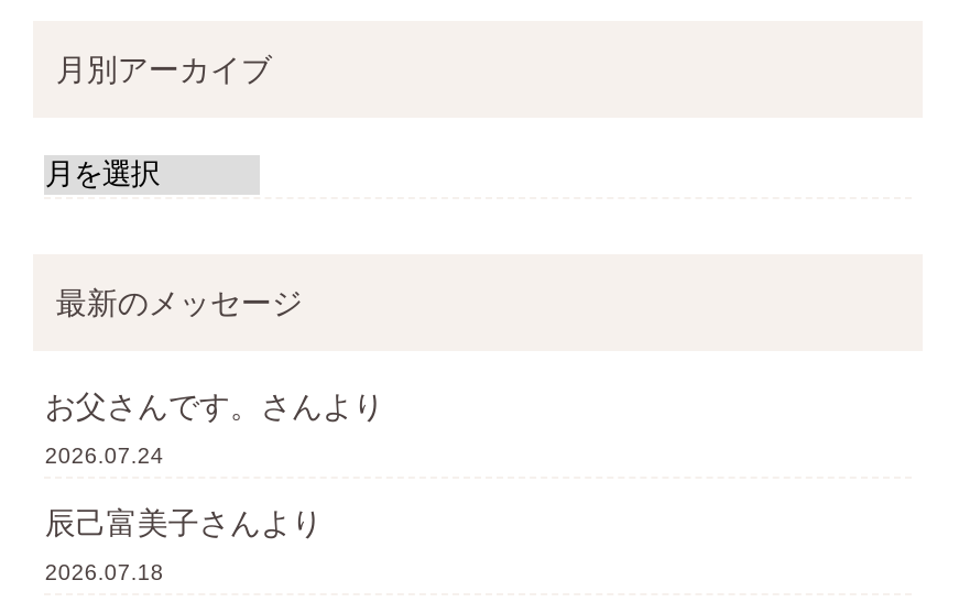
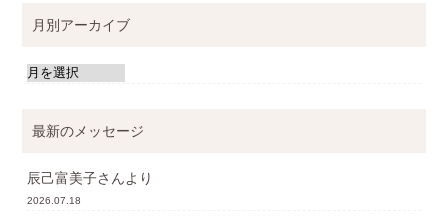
[45,388,384,468] お父さんです。さんより | 2026.07.24 -> none

